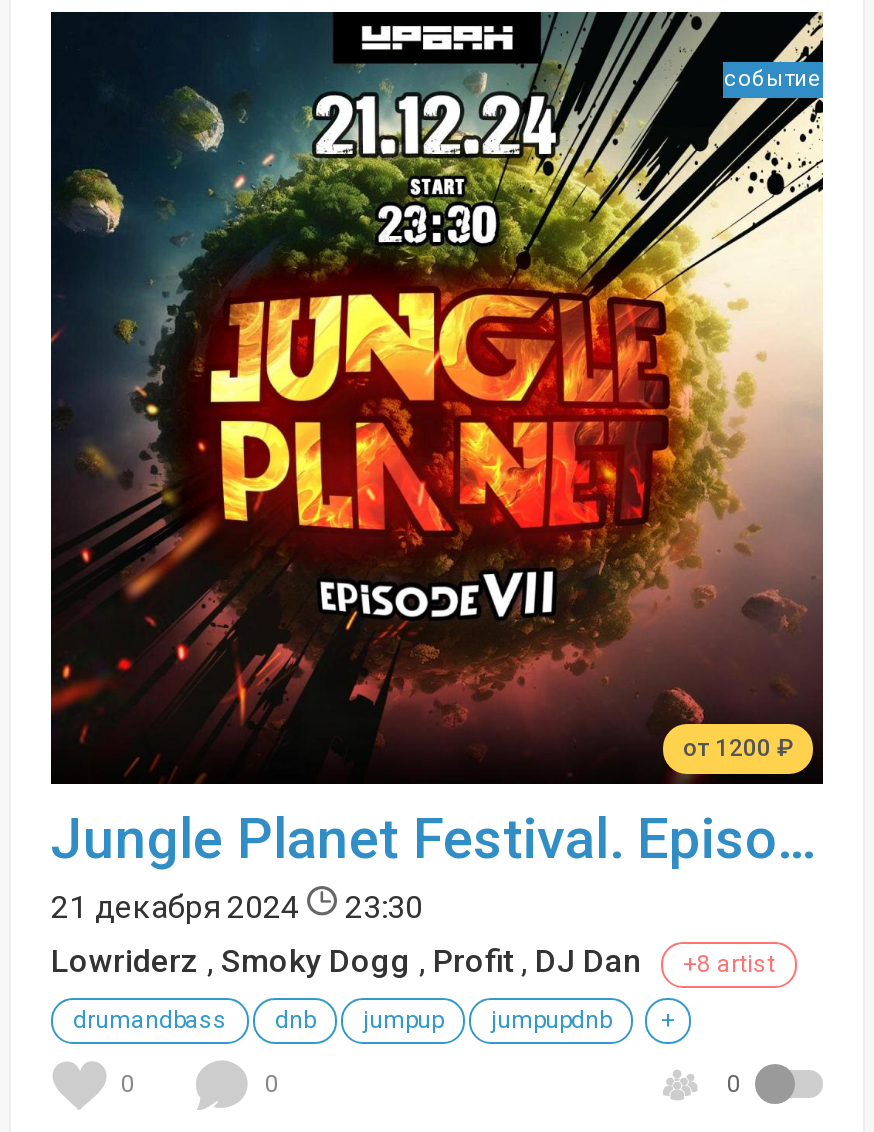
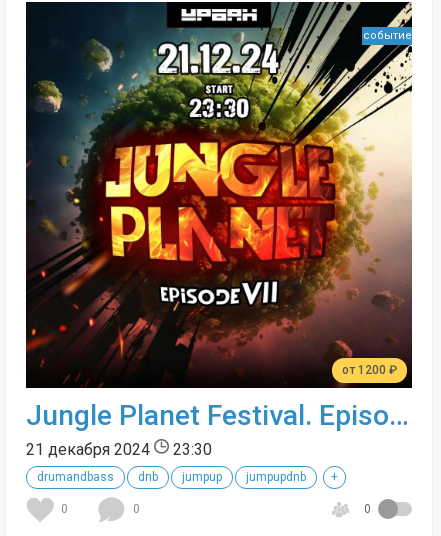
[51,943,775,981] Lowriderz, Smoky Dogg, Profit, DJ Dan | +8 artist -> none

